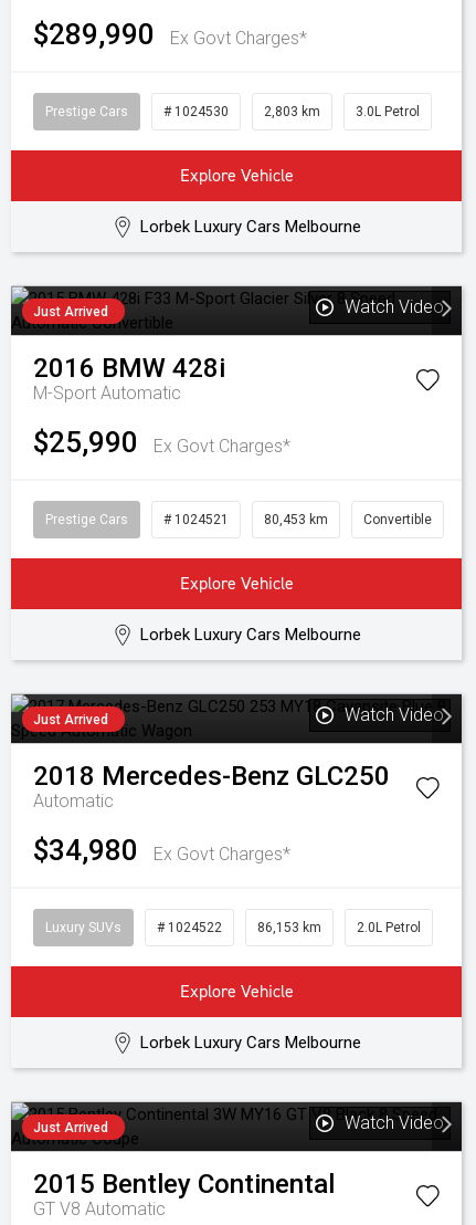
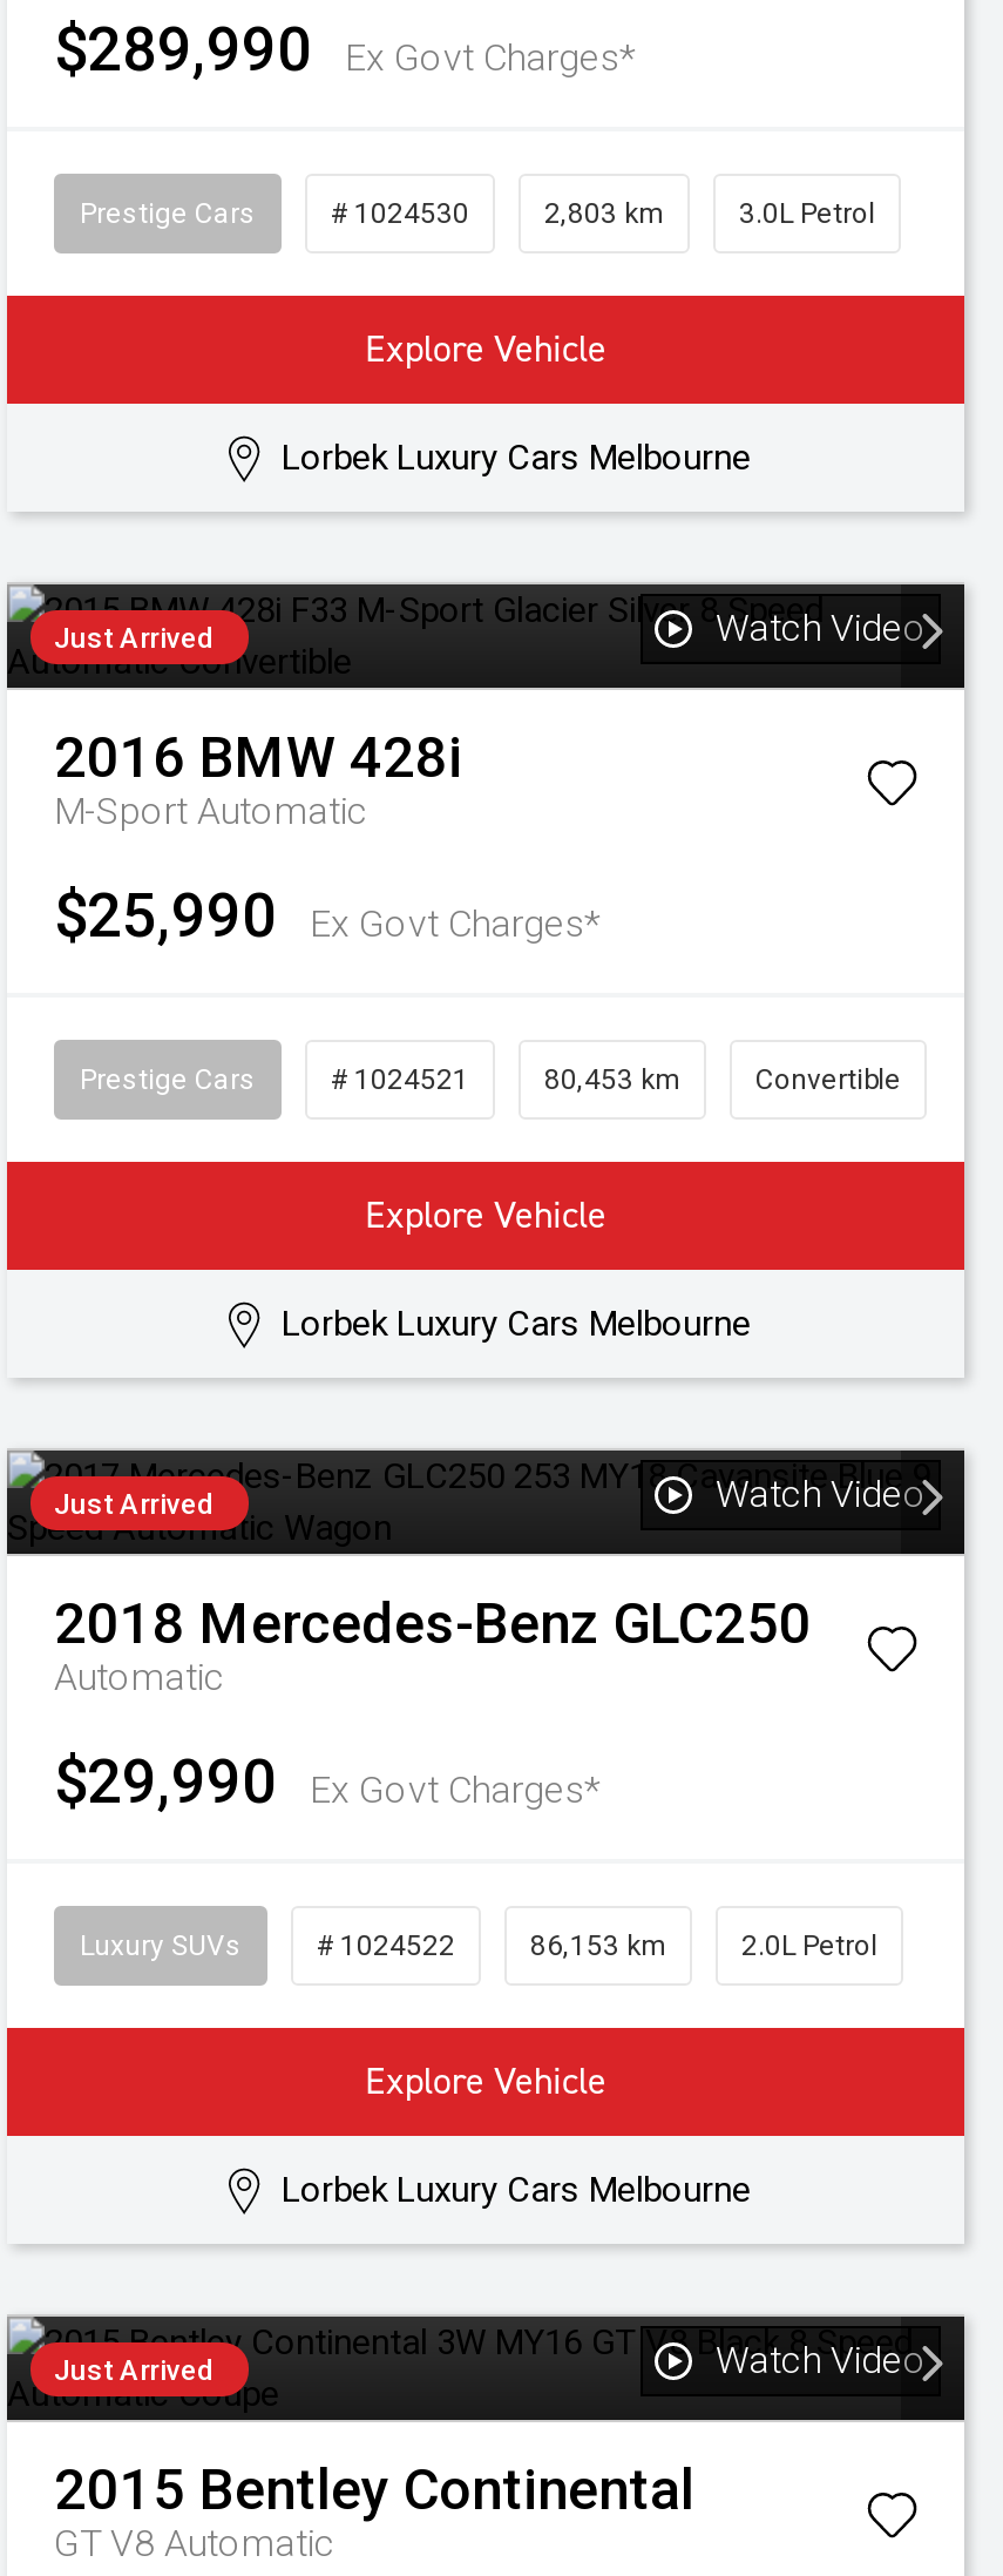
[33,834,290,867] $34,980 Ex Govt Charges* -> [54,1746,601,1817] $29,990 Ex Govt Charges*

